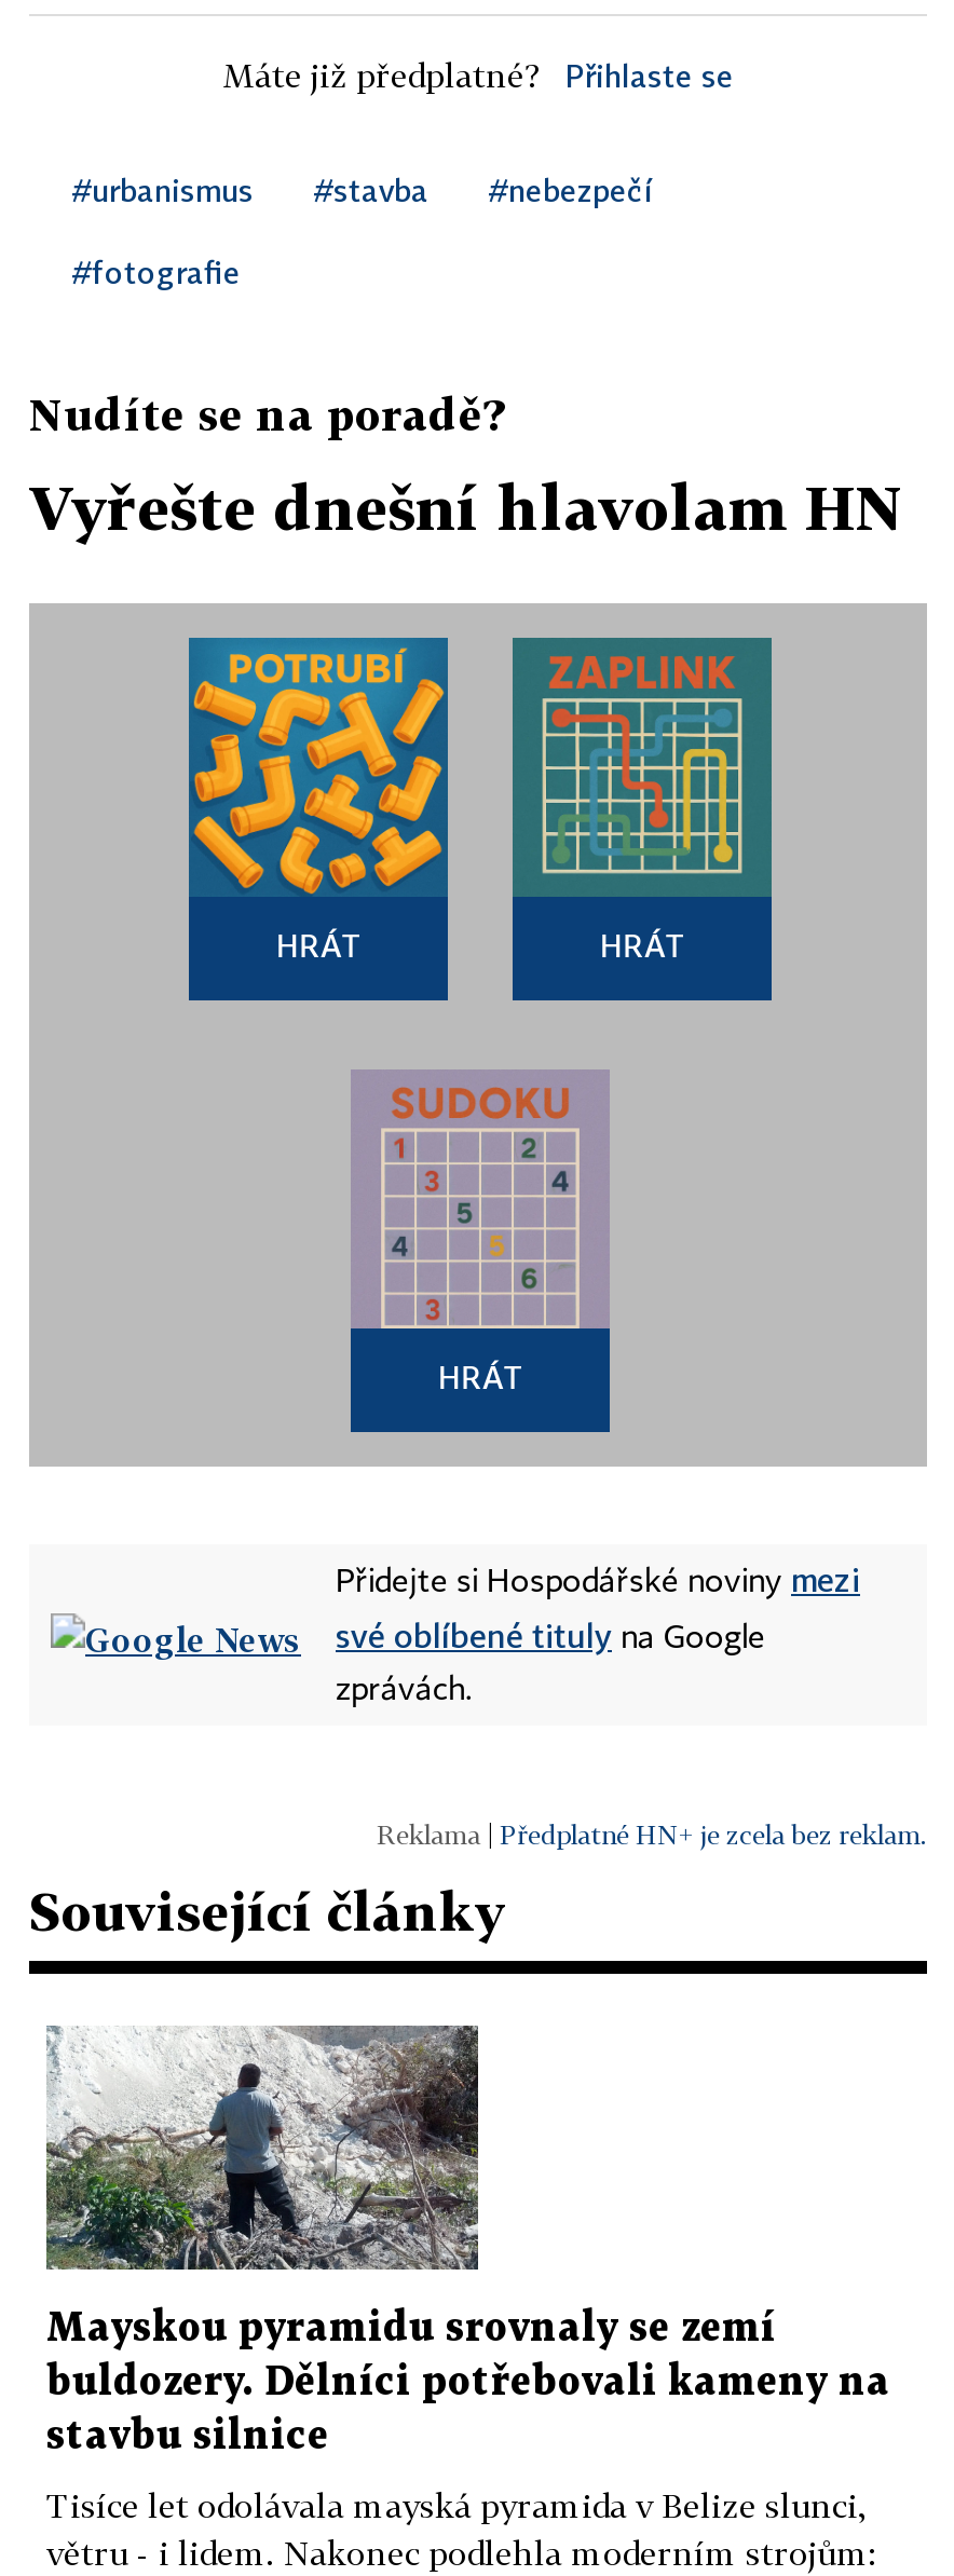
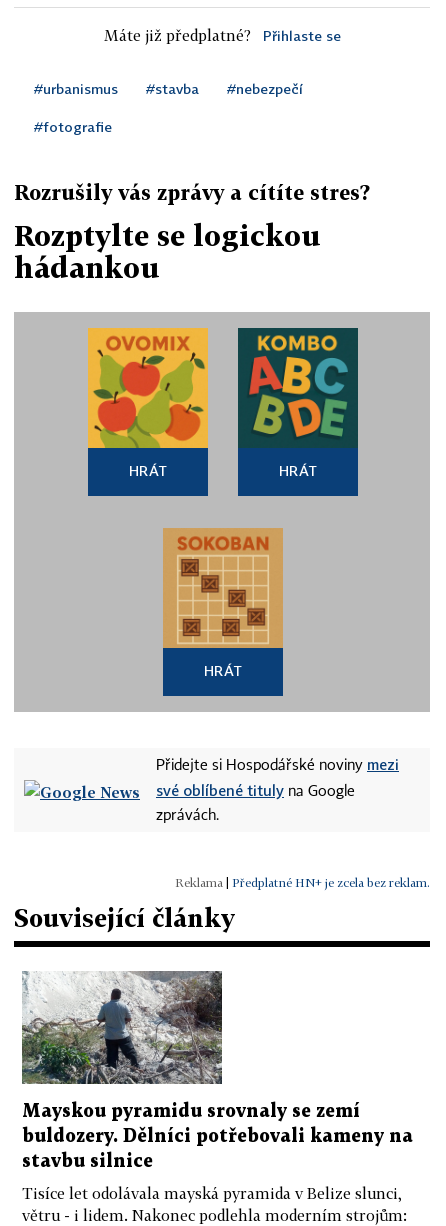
[29,387,504,439] Nudíte se na poradě? -> [14,180,370,204] Rozrušily vás zprávy a cítíte stres?
[29,472,903,543] Vyřešte dnešní hlavolam HN -> [14,219,321,284] Rozptylte se logickou | hádankou
[187,636,450,897] [image] -> [87,327,209,449] [image]
[513,638,772,897] [image] -> [239,329,357,448] [image]
[353,1072,608,1328] [image] -> [163,528,283,648] [image]

